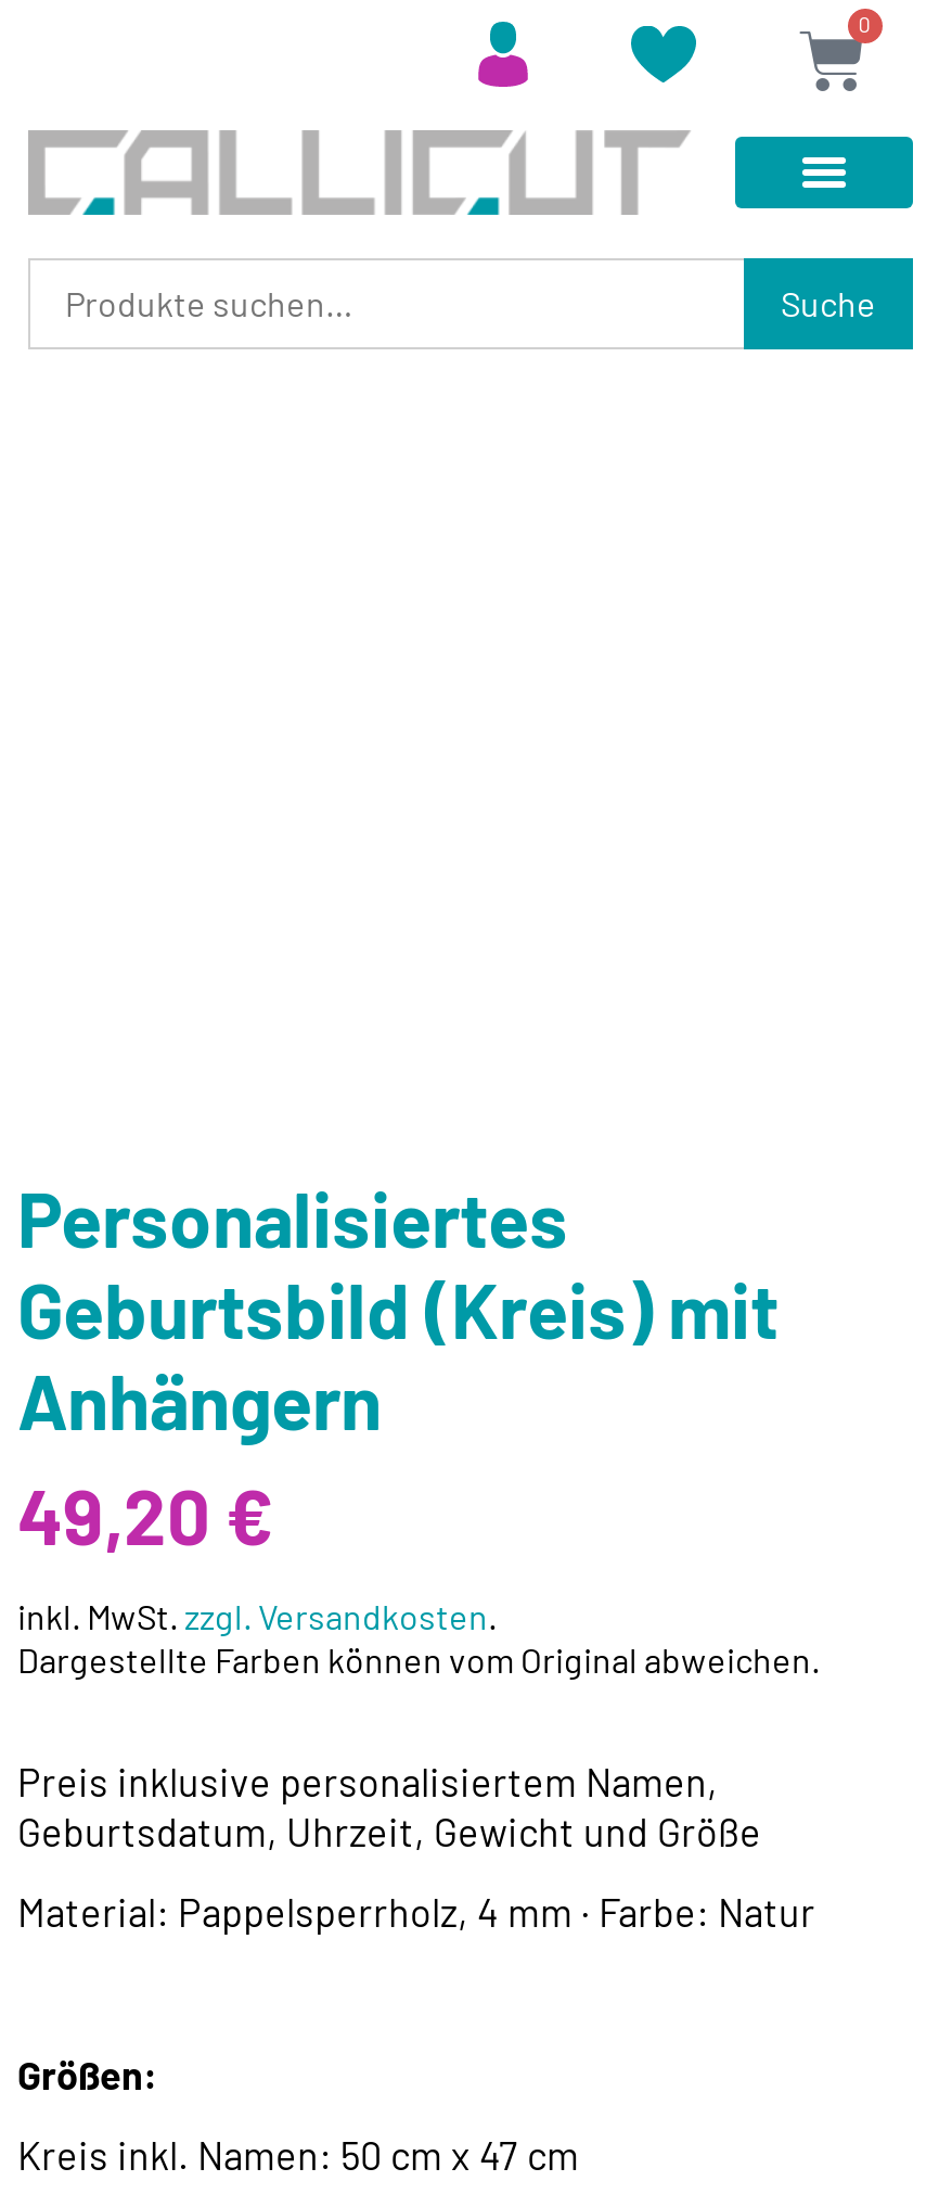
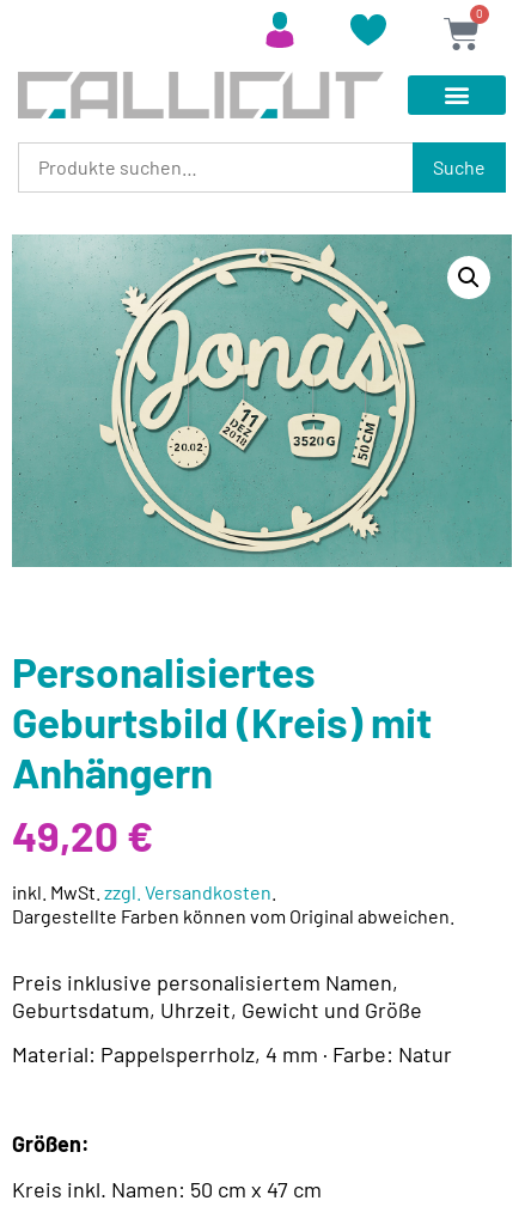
none -> [11,233,513,568] [image]

